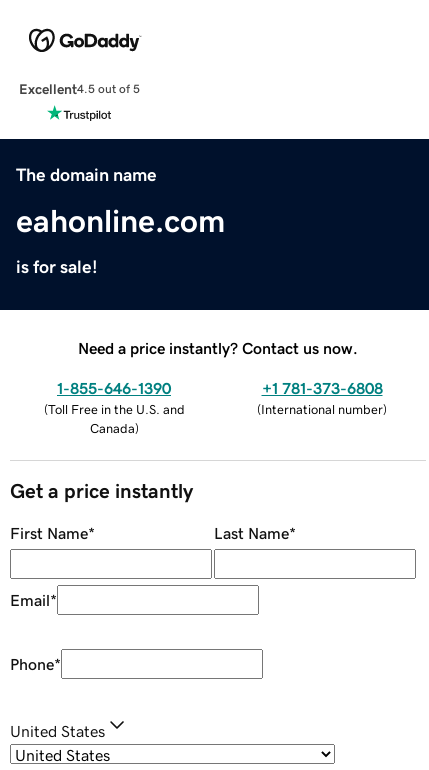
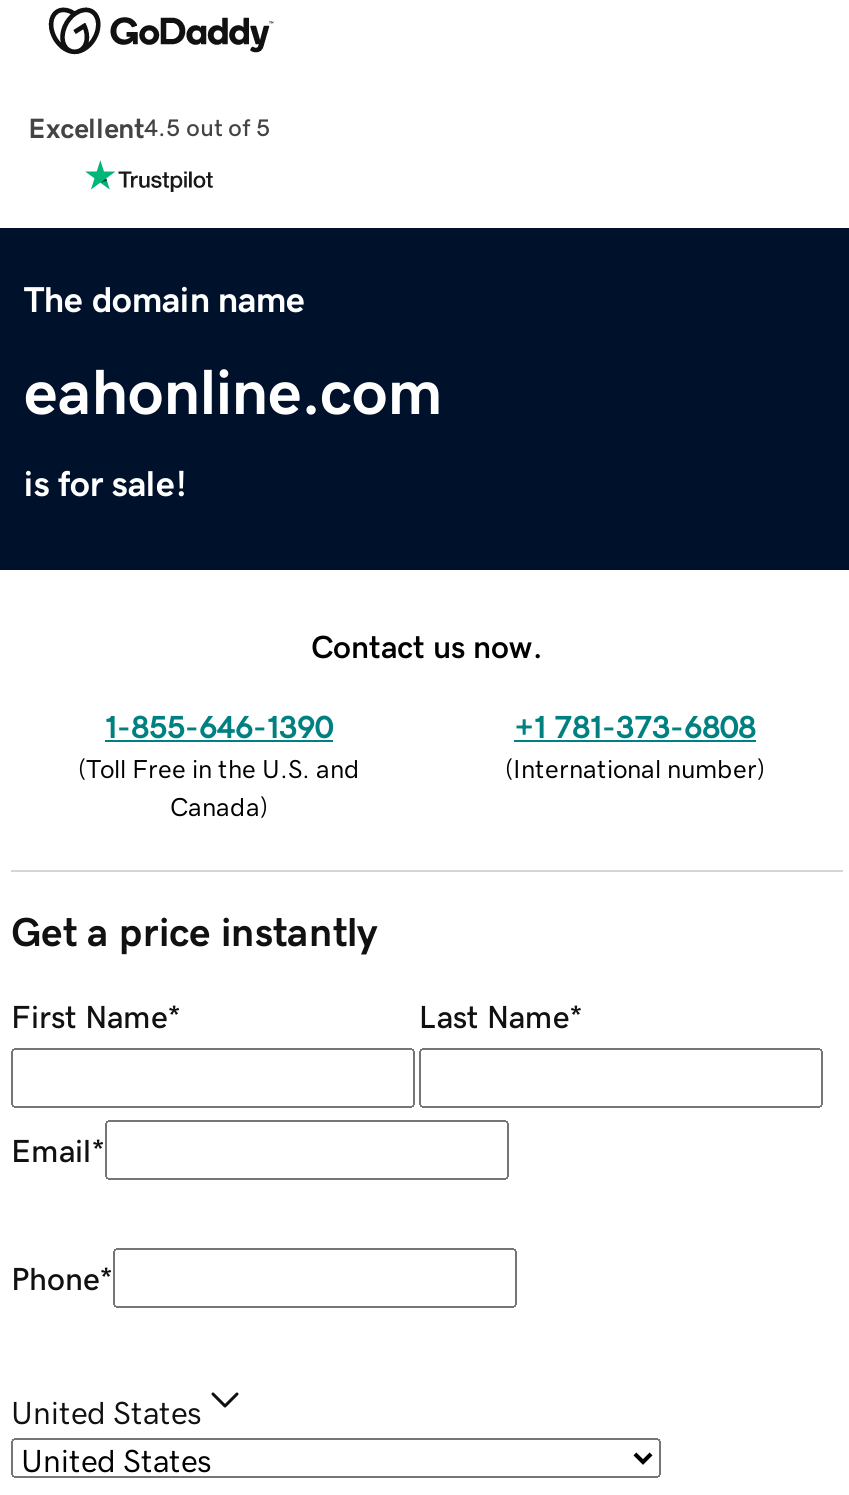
[78,340,358,356] Need a price instantly? Contact us now. -> [311,629,543,661] Contact us now.

